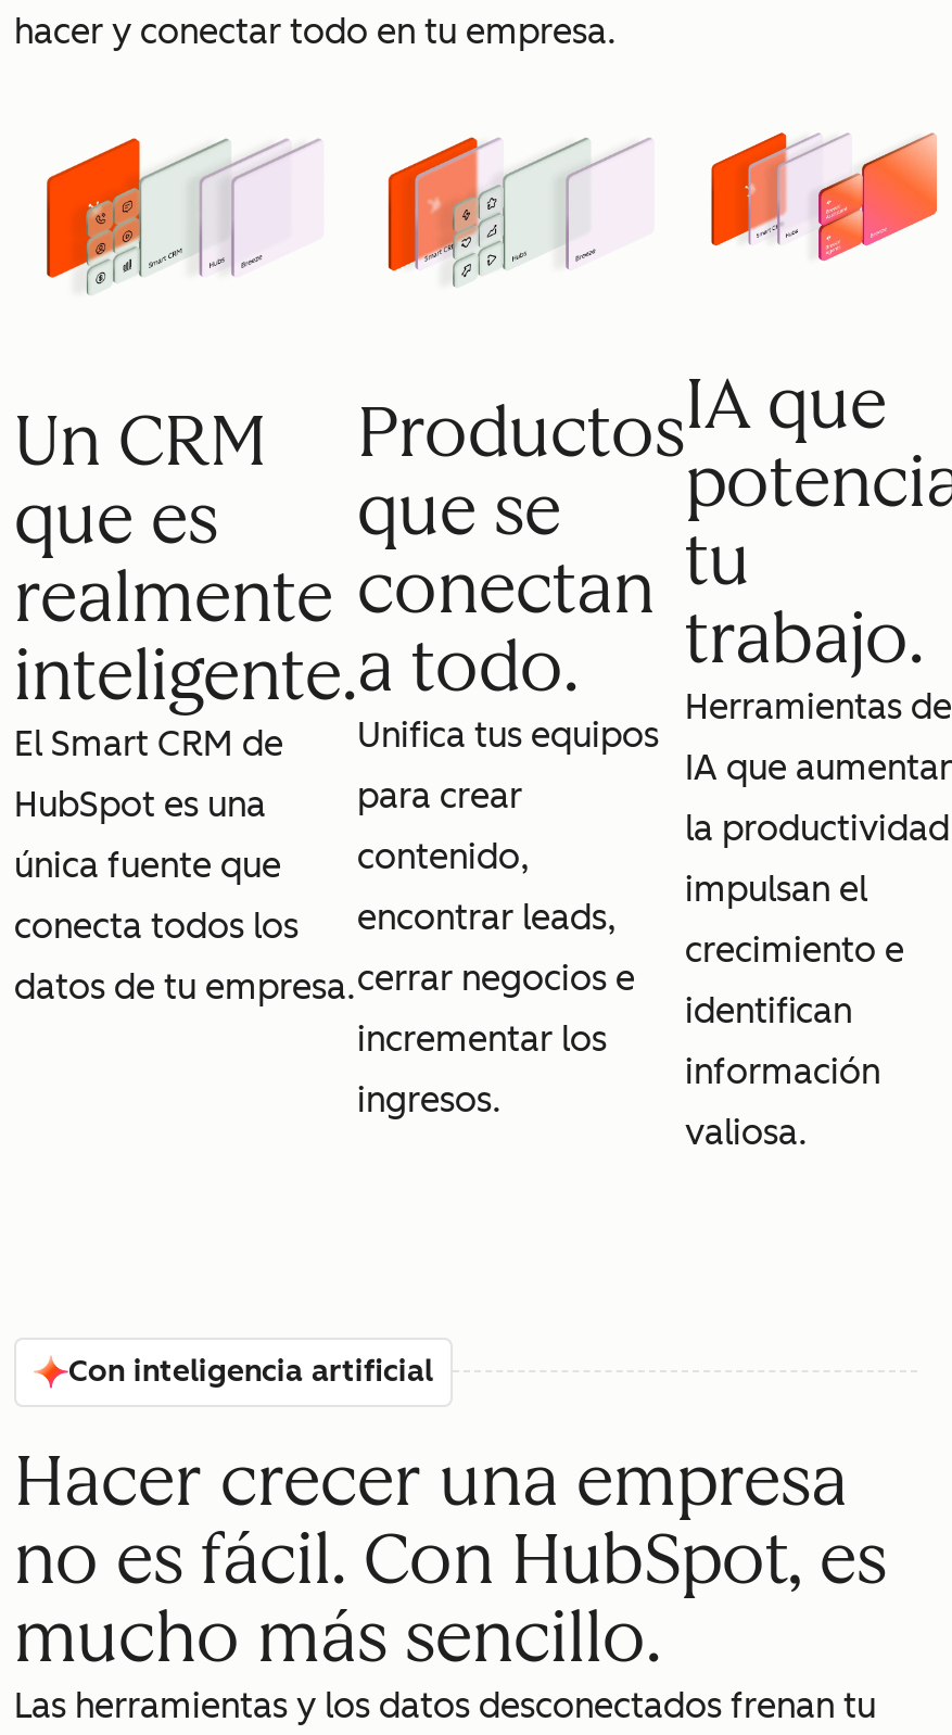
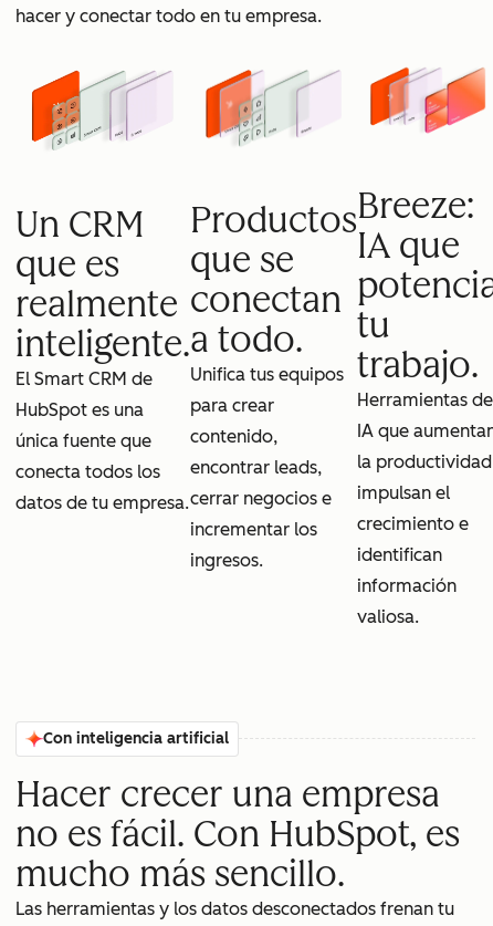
none -> [357,184,474,226] Breeze:

